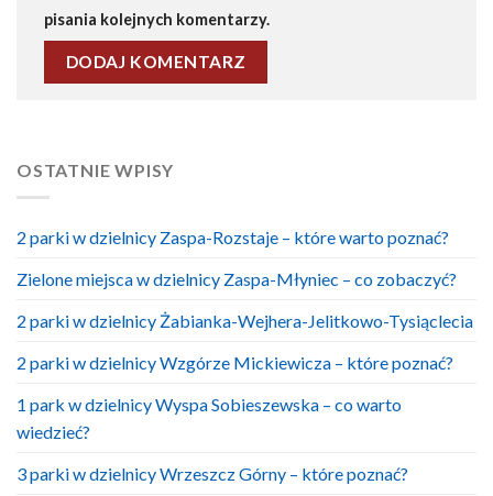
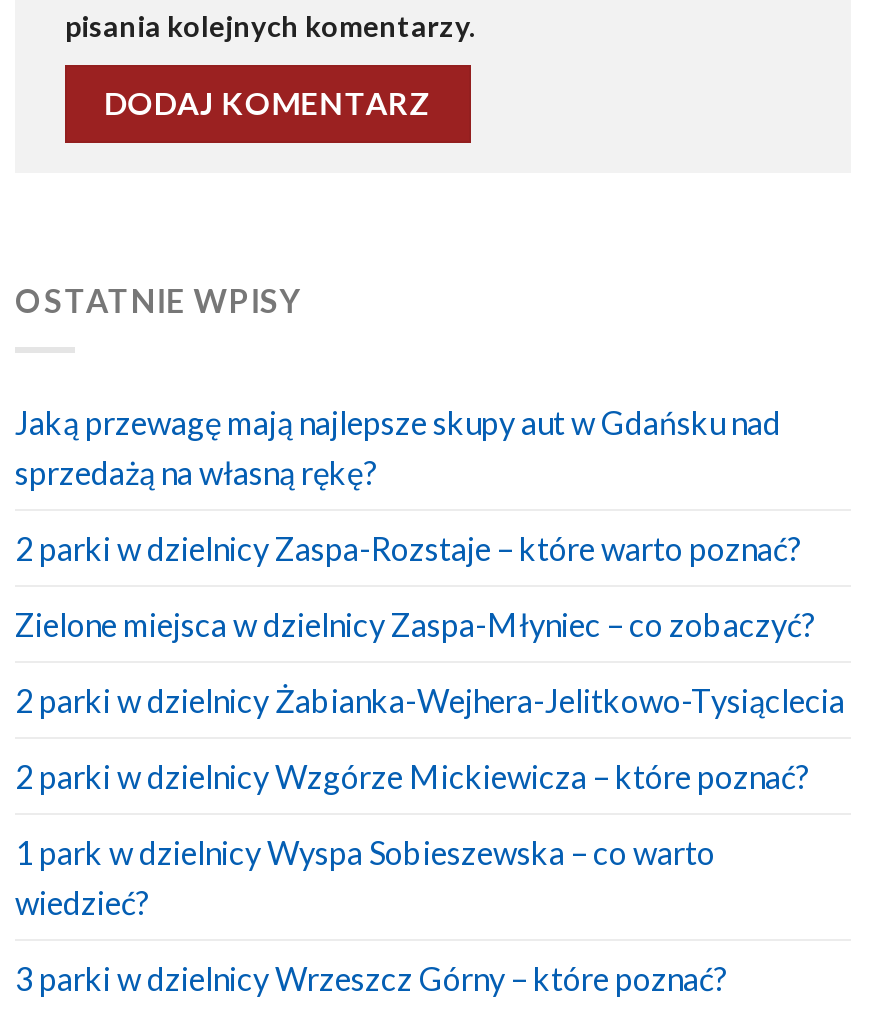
none -> [15,403,781,491] Jaką przewagę mają najlepsze skupy aut w Gdańsku nad | sprzedażą na własną rękę?

